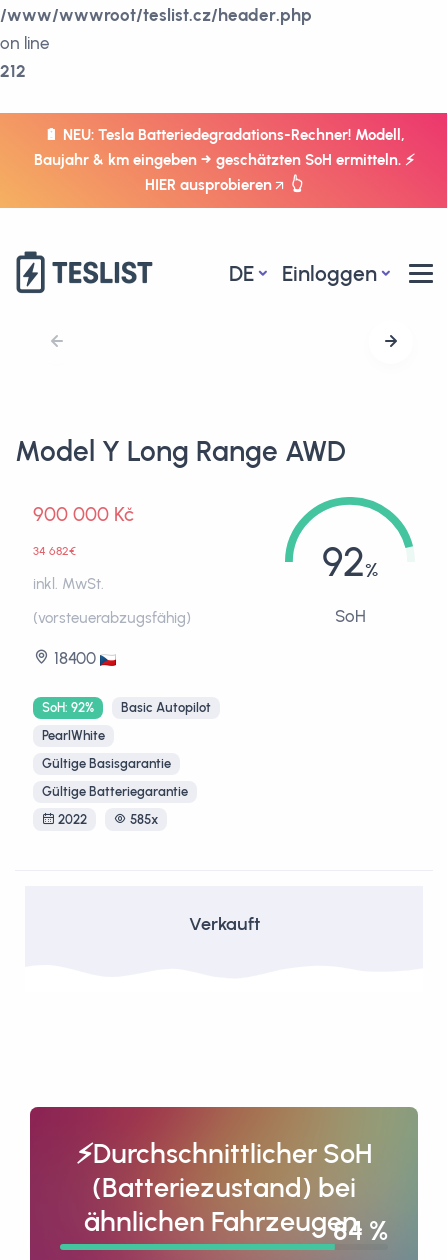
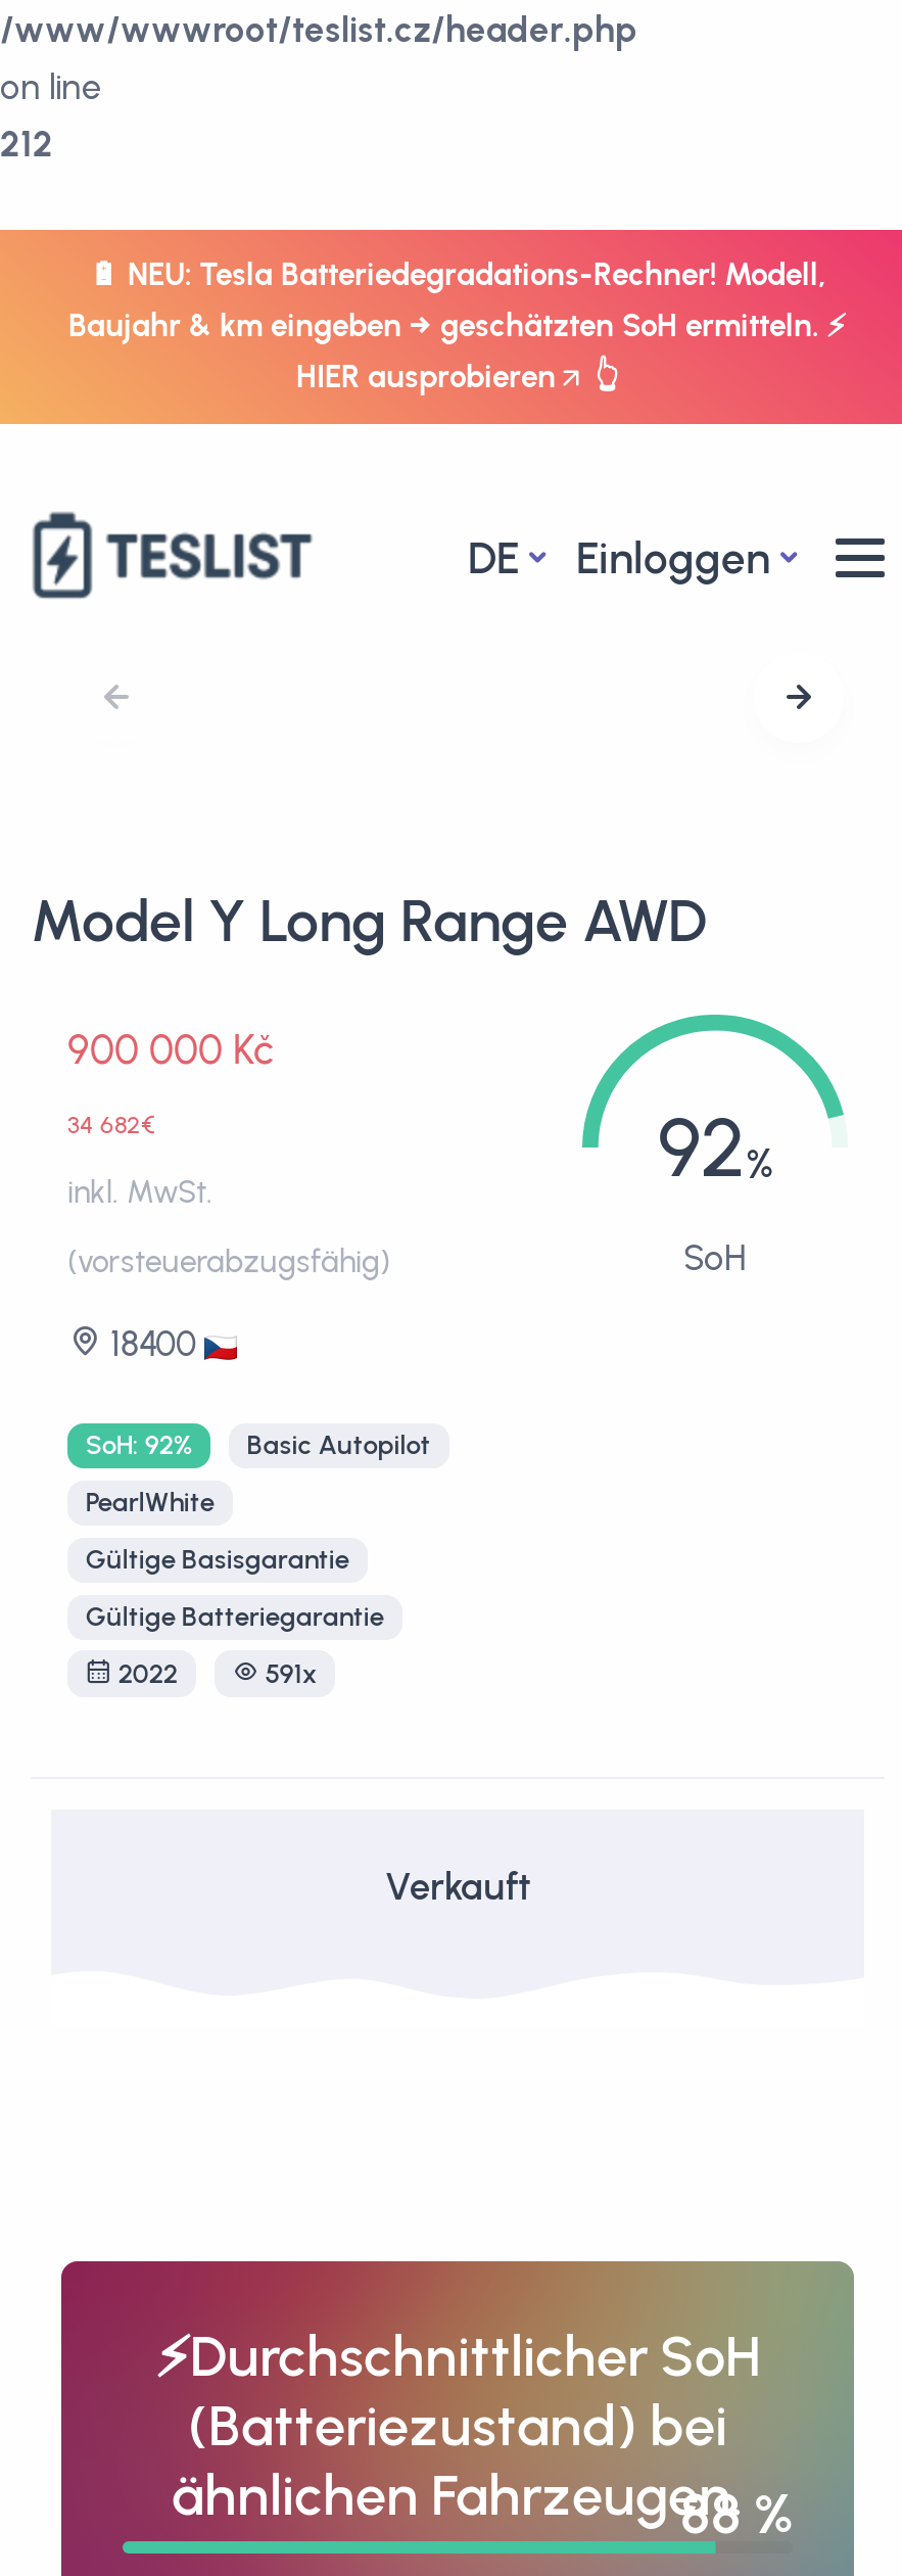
[127,812,158,827] 585x -> [259,1658,316,1689] 591x

